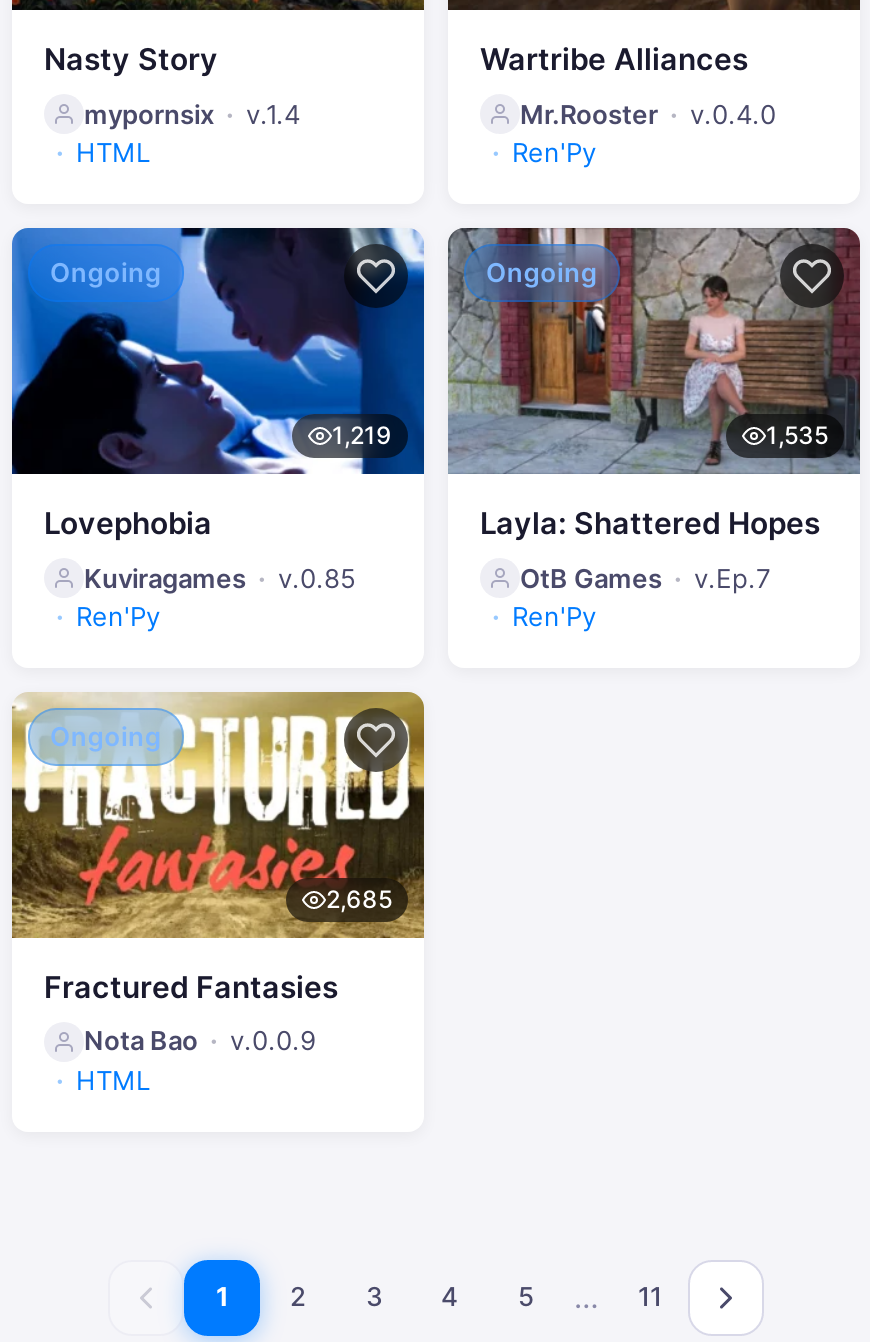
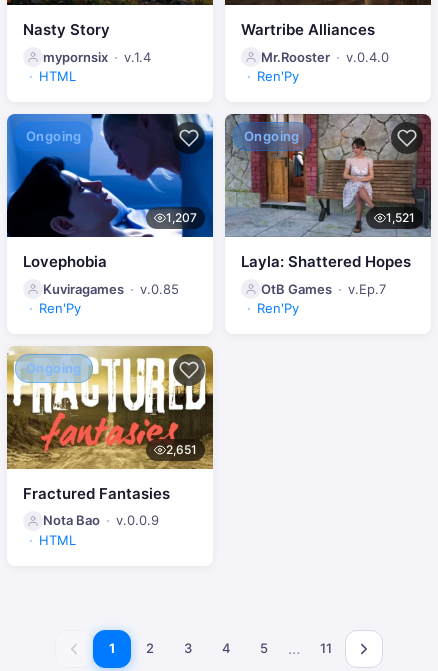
[332,420,392,450] 1,219 -> [166,210,197,225] 1,207
[766,420,828,450] 1,535 -> [386,210,415,225] 1,521
[326,884,392,914] 2,685 -> [166,442,197,457] 2,651

